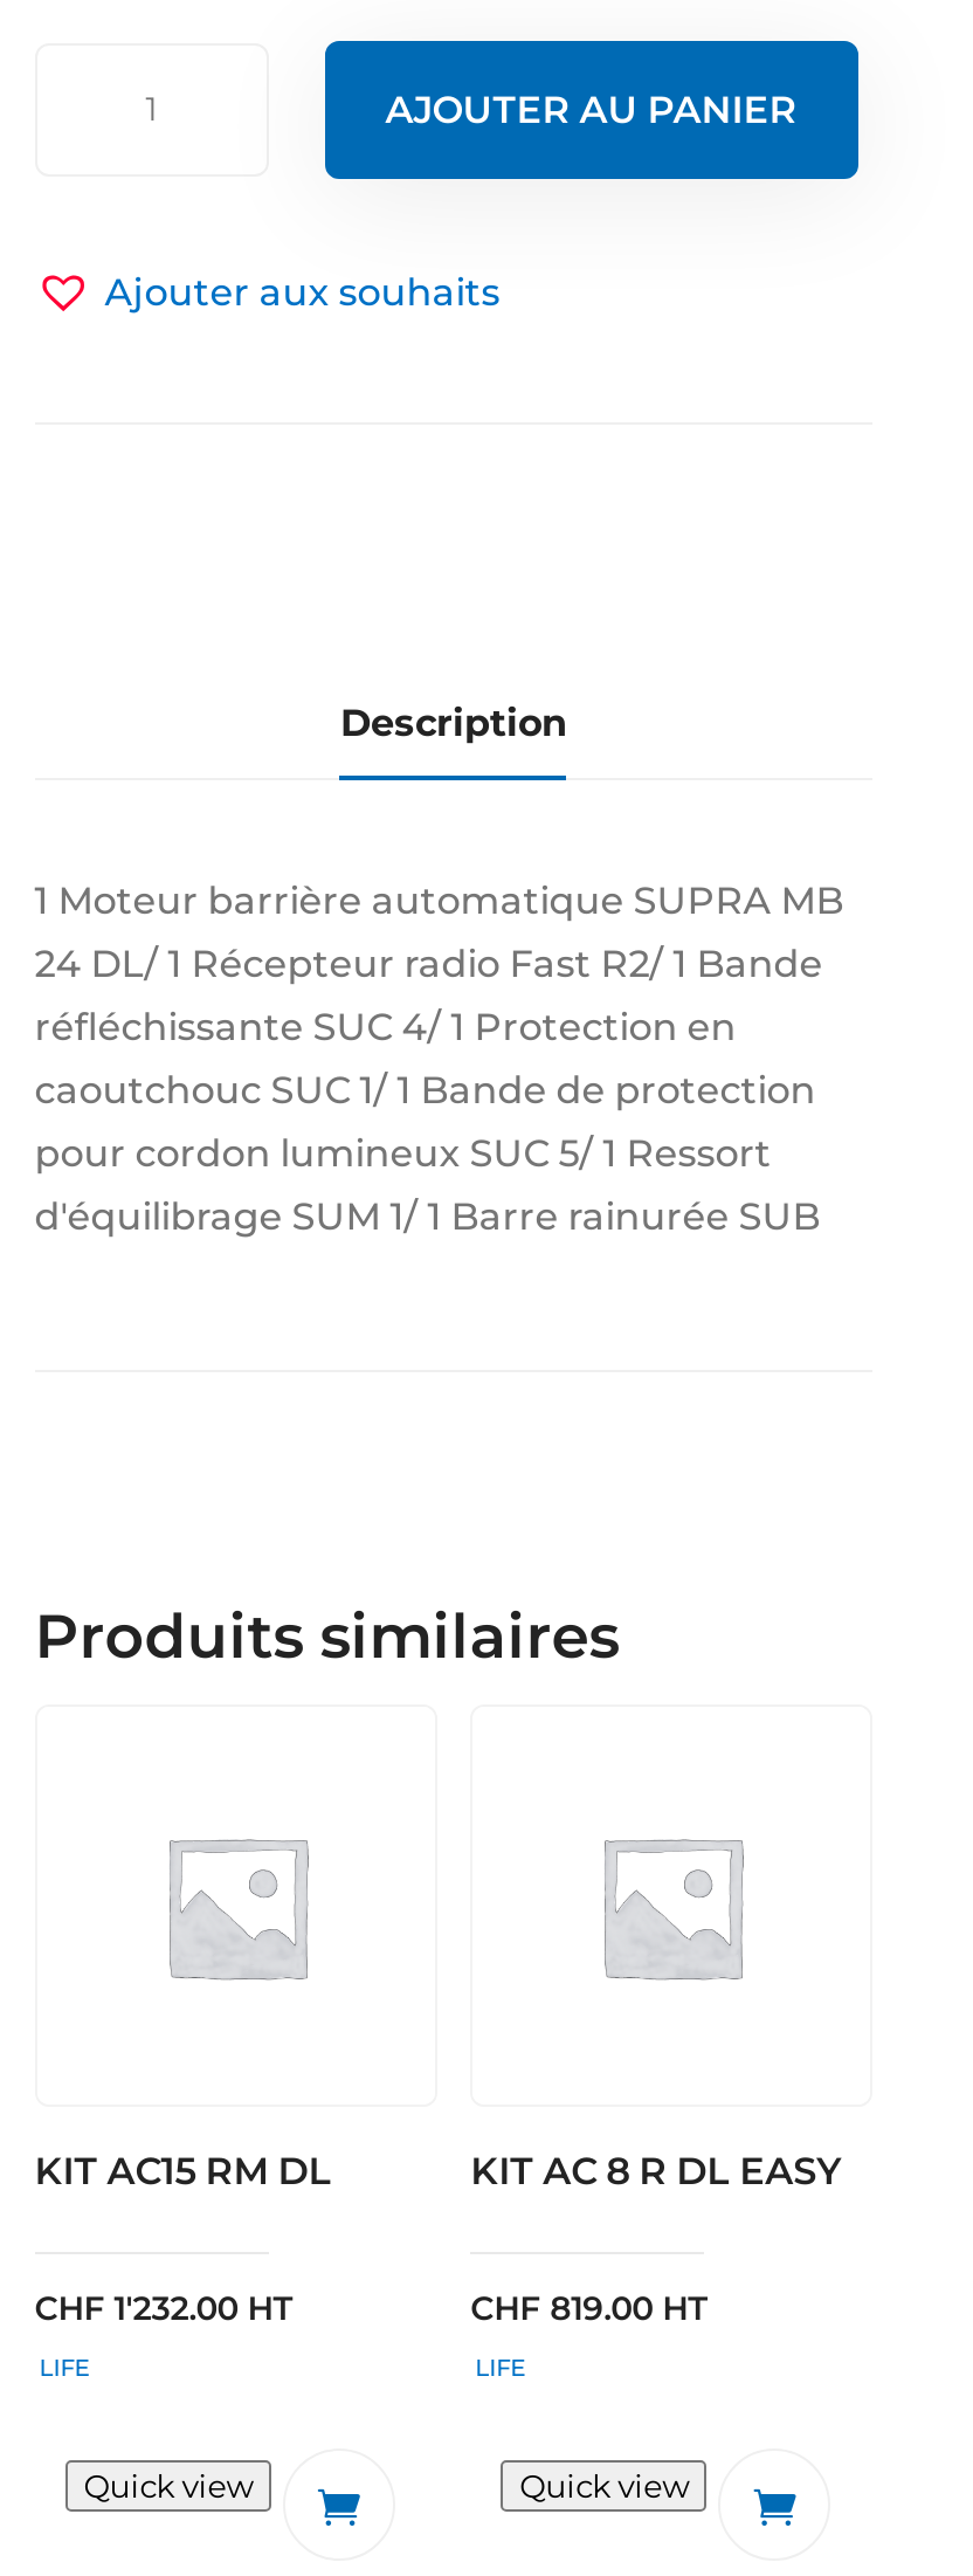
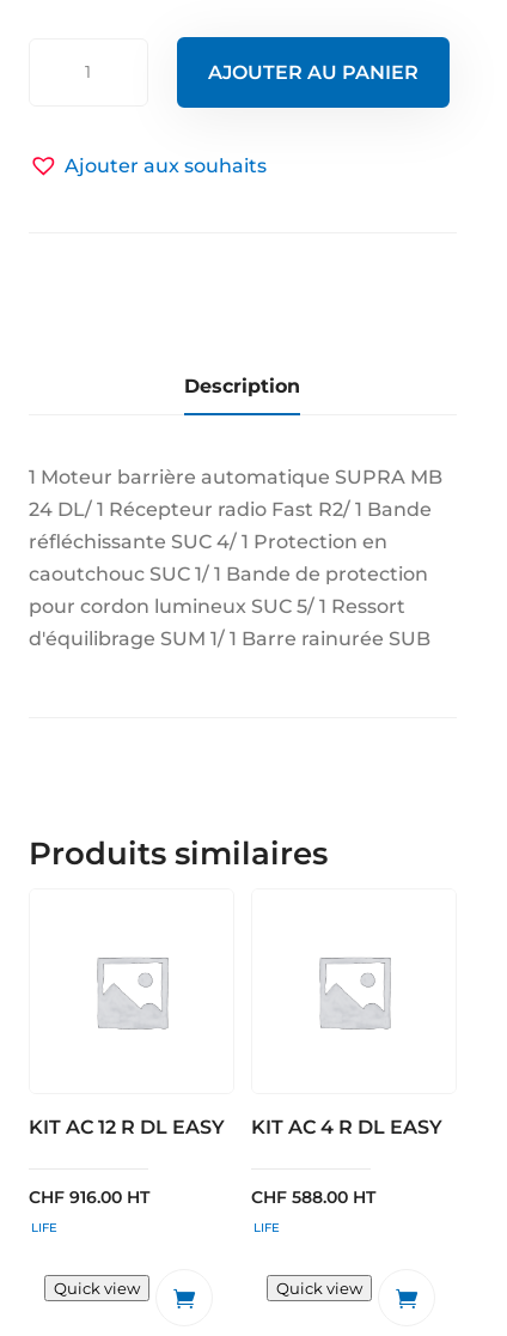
[35,2150,332,2194] KIT AC15 RM DL -> [28,1116,225,1139] KIT AC 12 R DL EASY
[470,2150,842,2194] KIT AC 8 R DL EASY -> [251,1116,443,1139] KIT AC 4 R DL EASY
[35,2288,292,2330] CHF 1'232.00 HT -> [28,1187,149,1208] CHF 916.00 HT
[470,2288,707,2330] CHF 819.00 HT -> [251,1187,376,1208] CHF 588.00 HT

